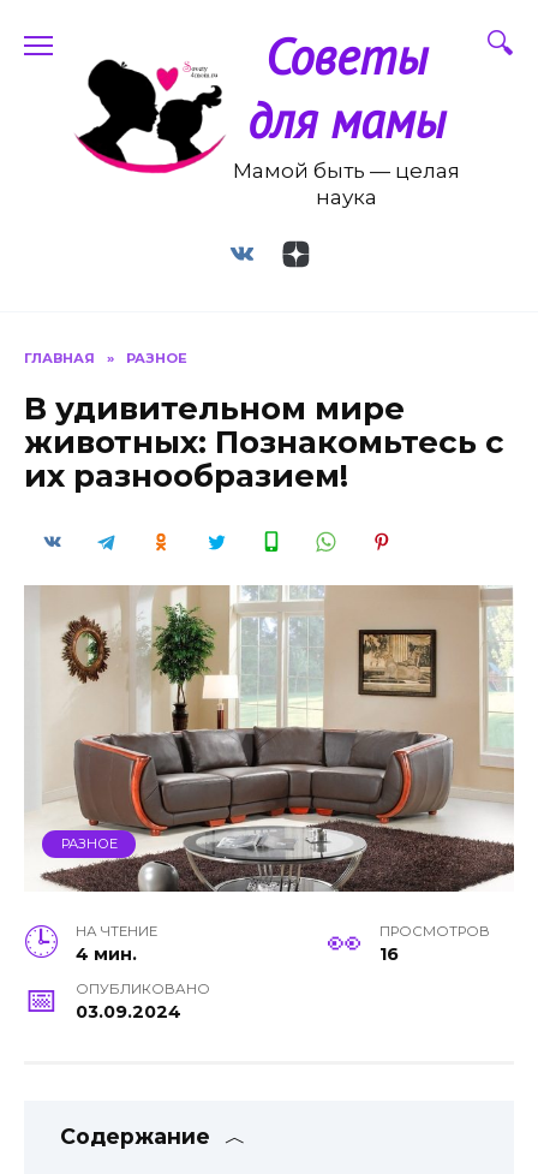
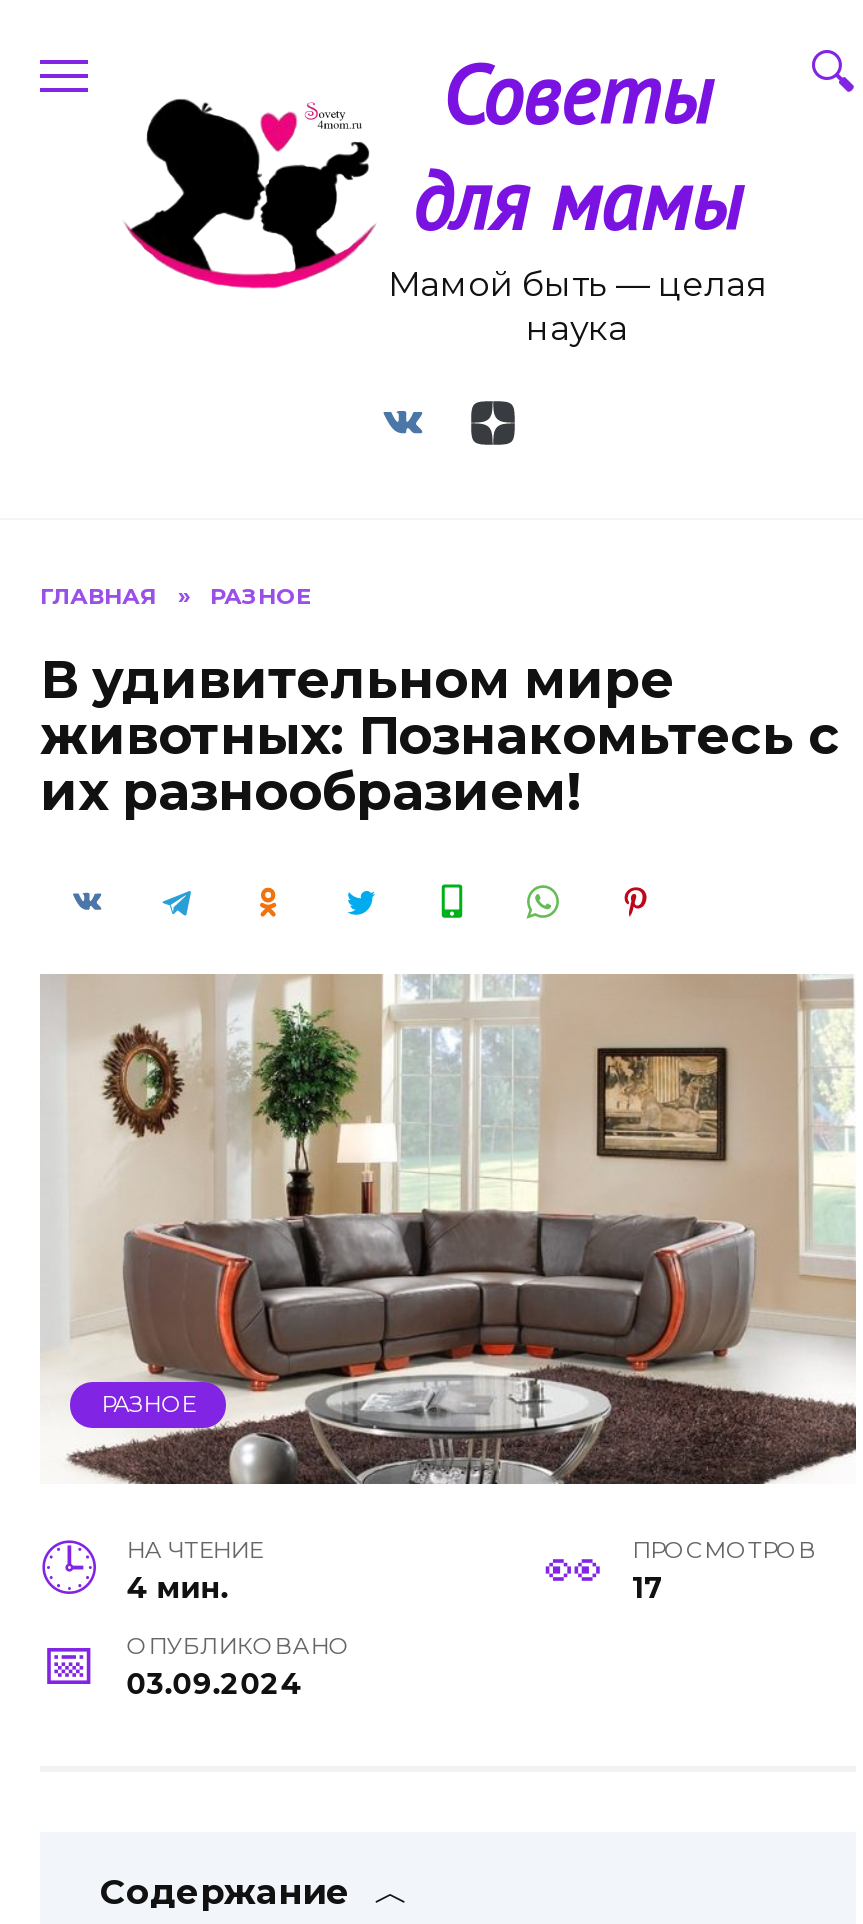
[379,944,399,965] 16 -> [632,1570,664,1606] 17

